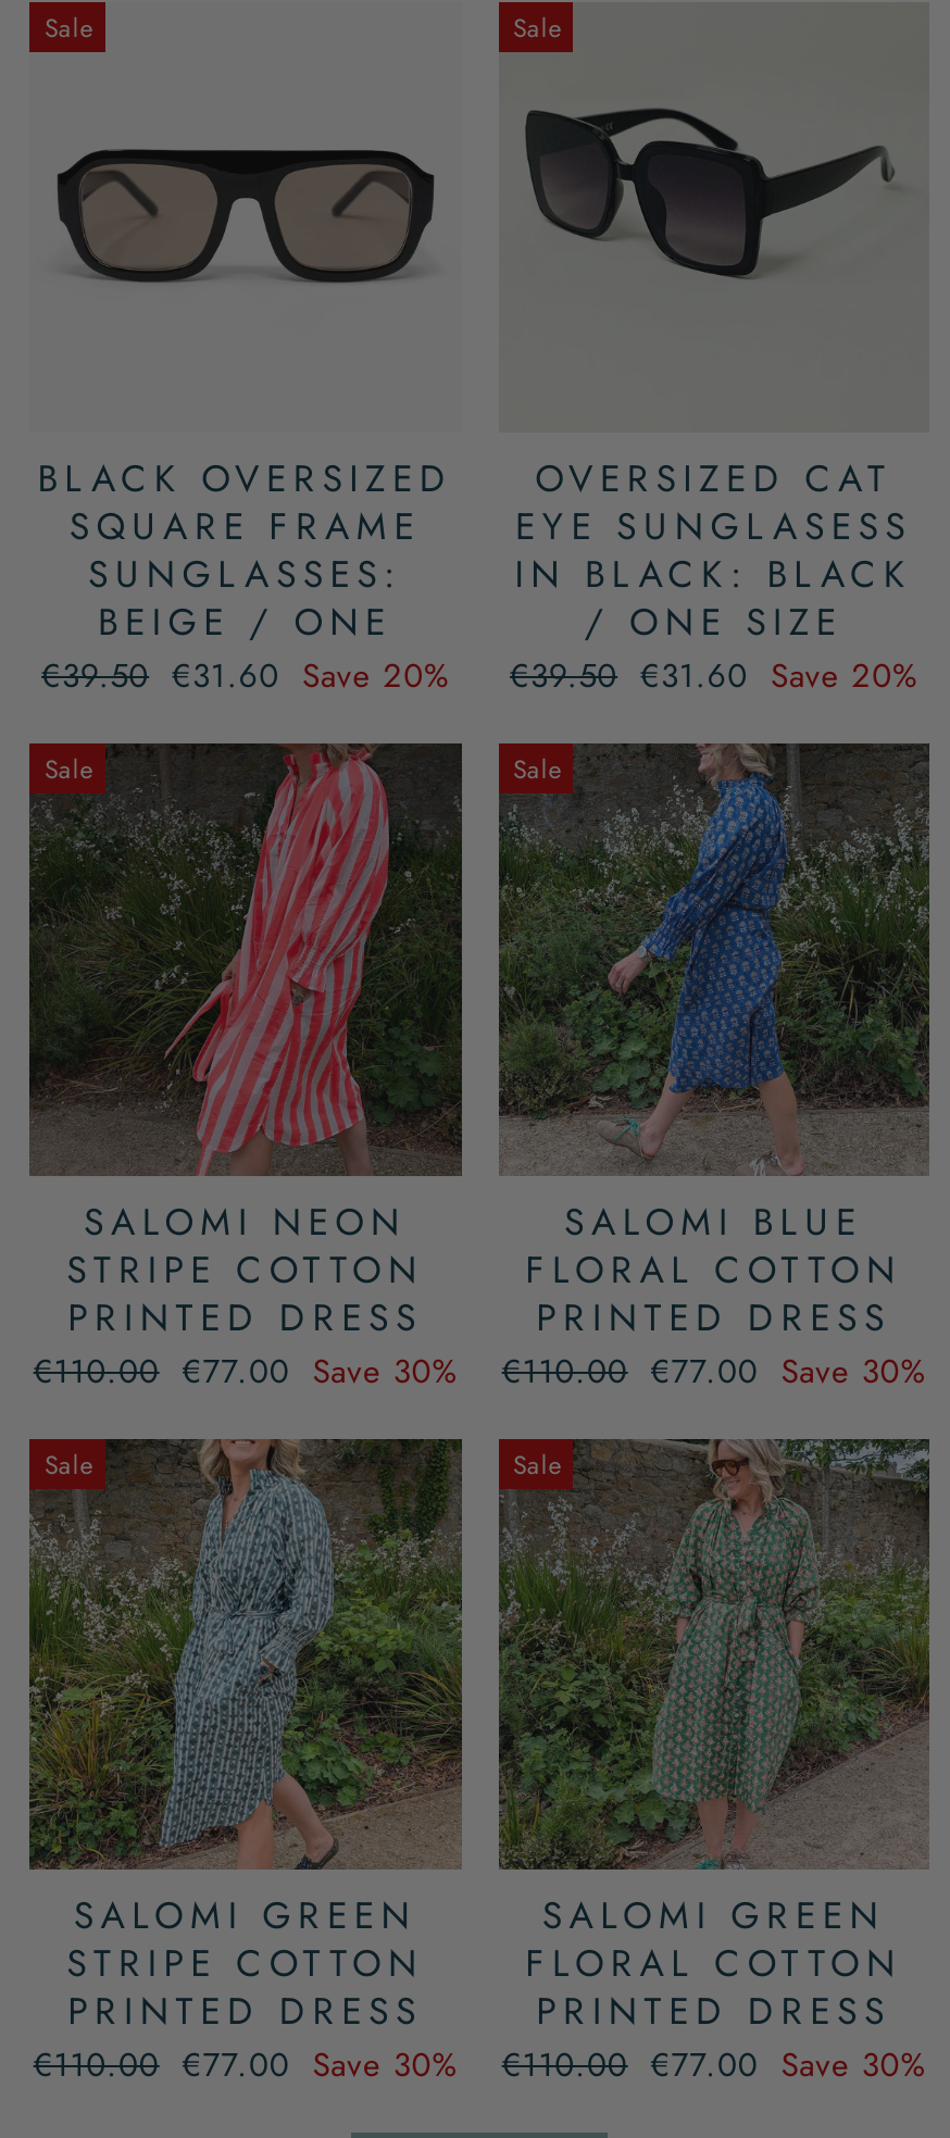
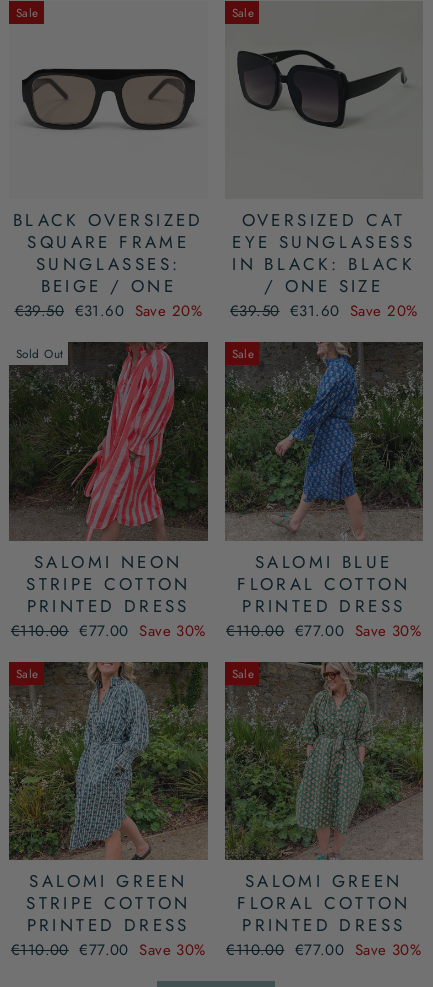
[45,750,94,787] Sale -> [16,345,63,362] Sold Out

